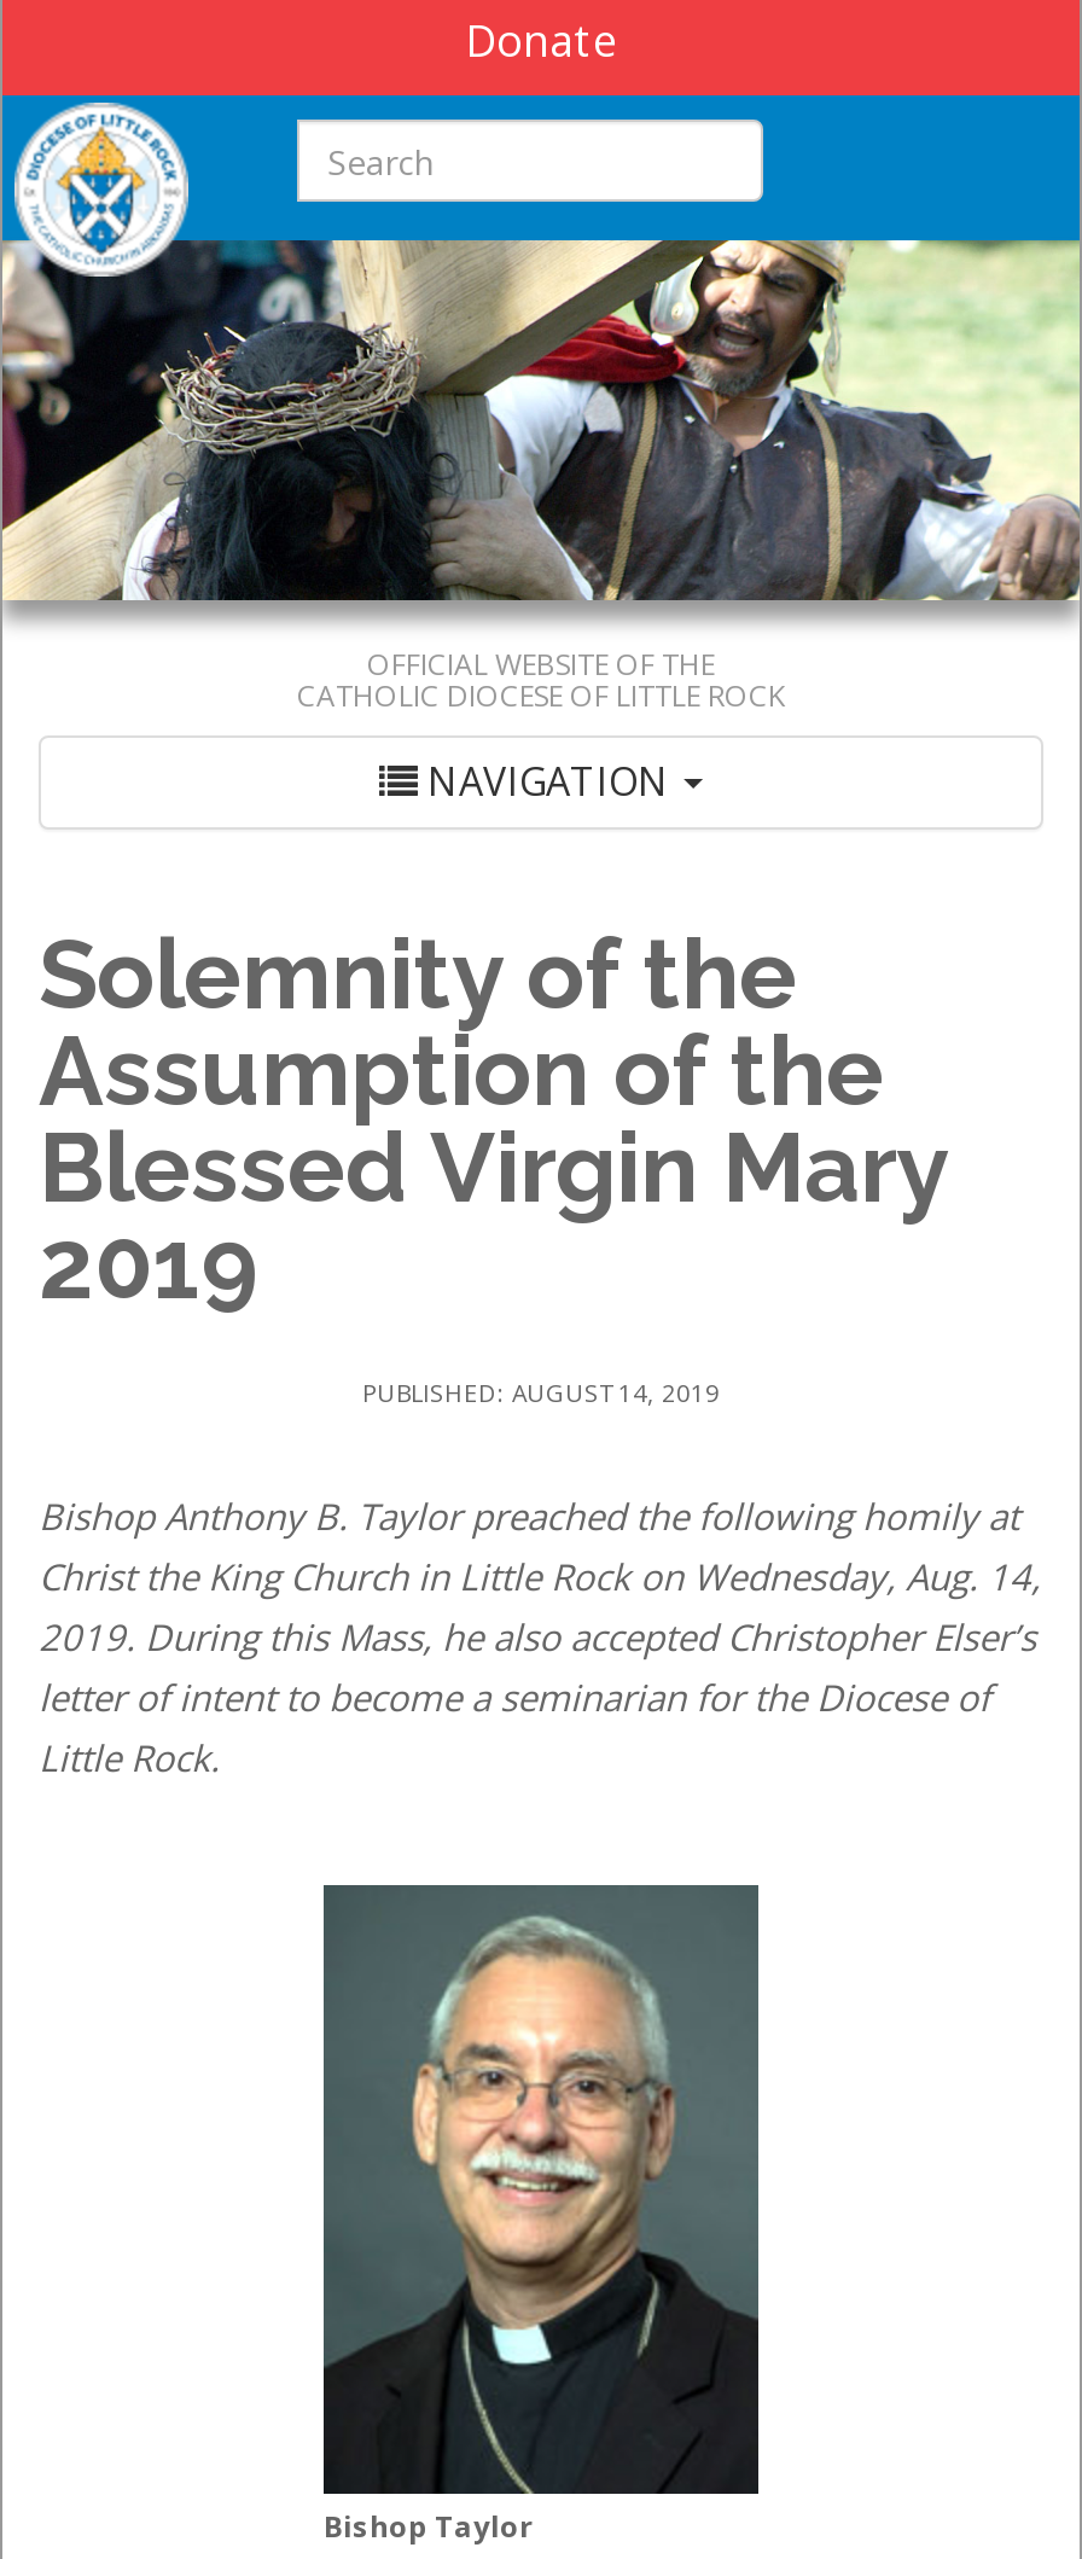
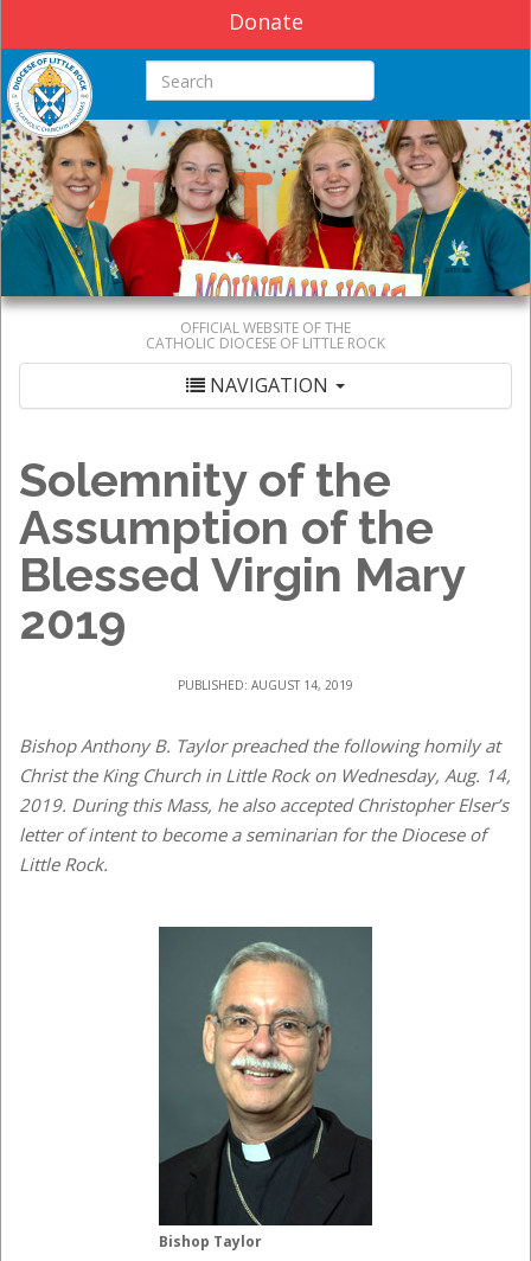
[7,238,1075,603] [image] -> [4,119,527,297] [image]

